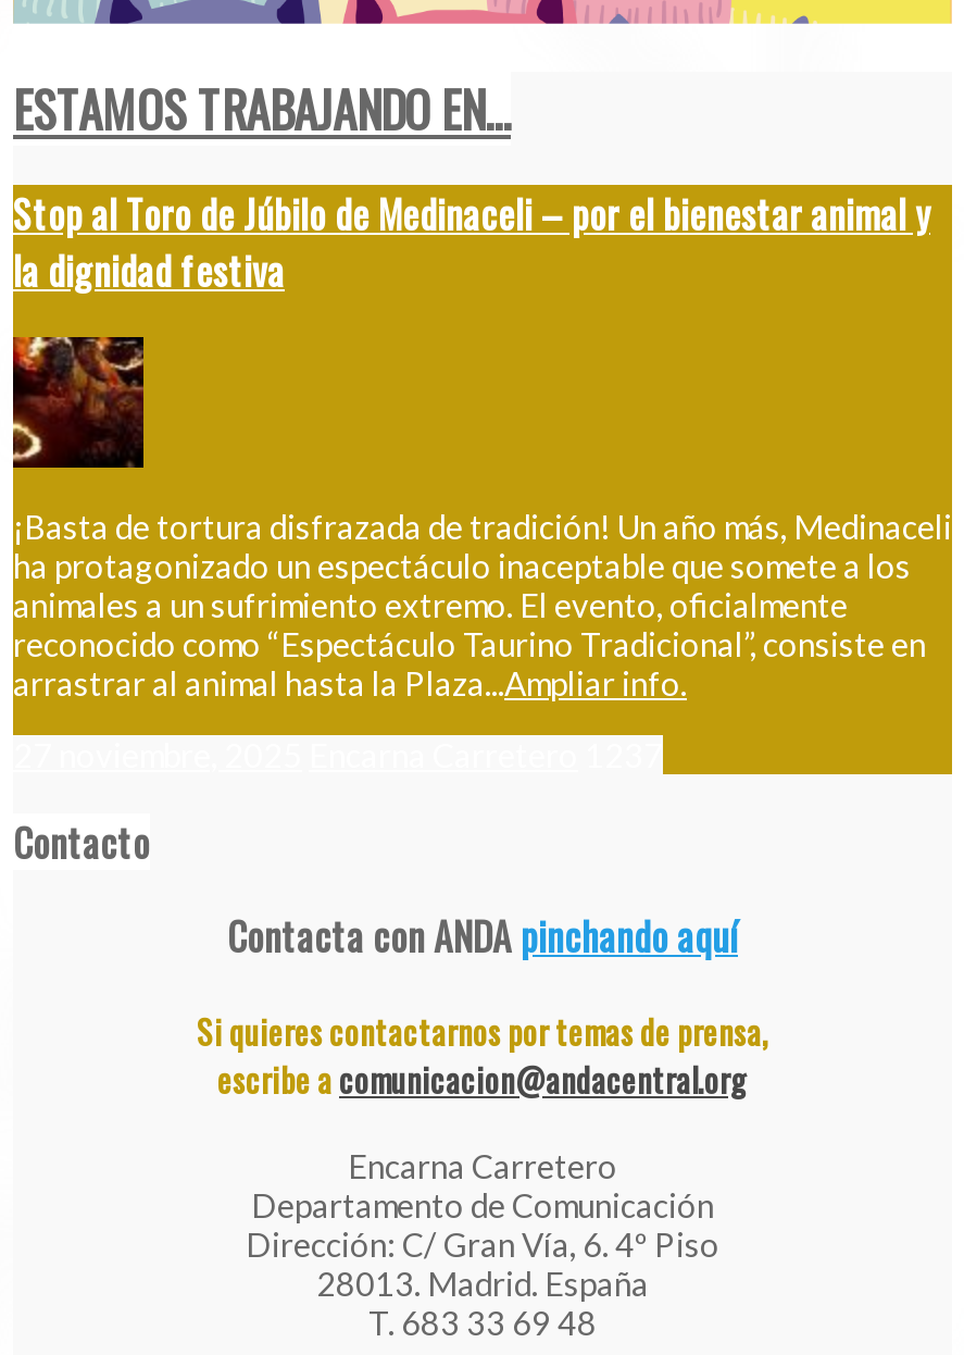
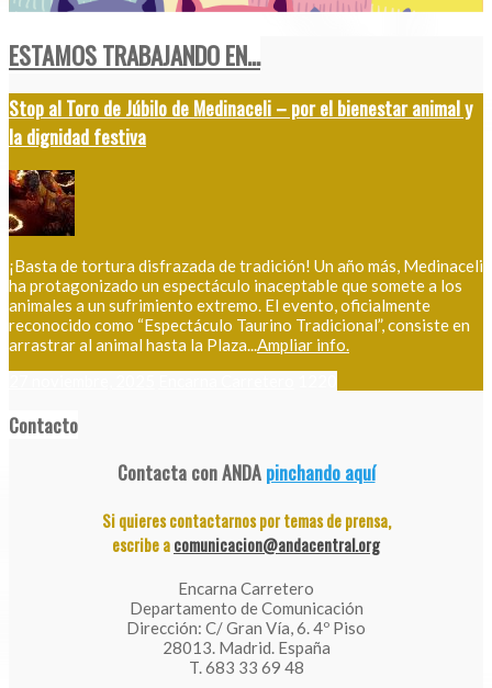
[13,735,663,774] 27 noviembre, 2025 Encarna Carretero 1237 -> [9,371,337,391] 27 noviembre, 2025 Encarna Carretero 1220

